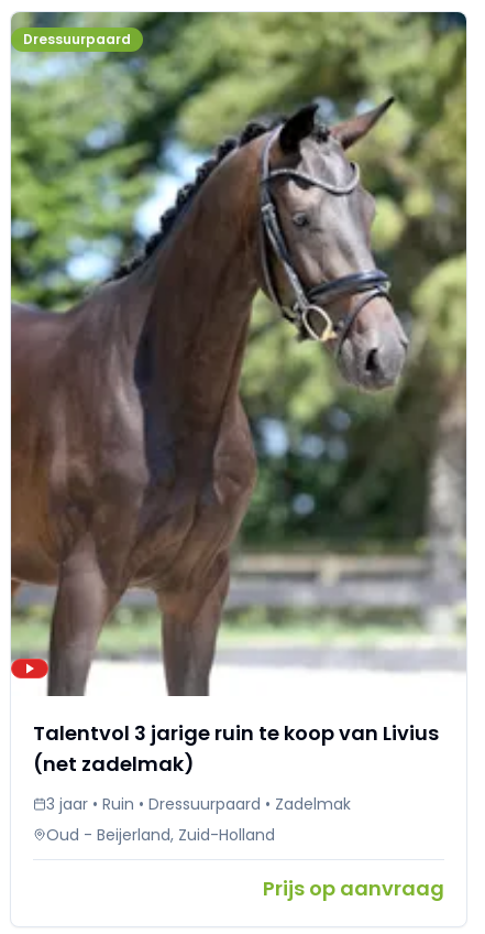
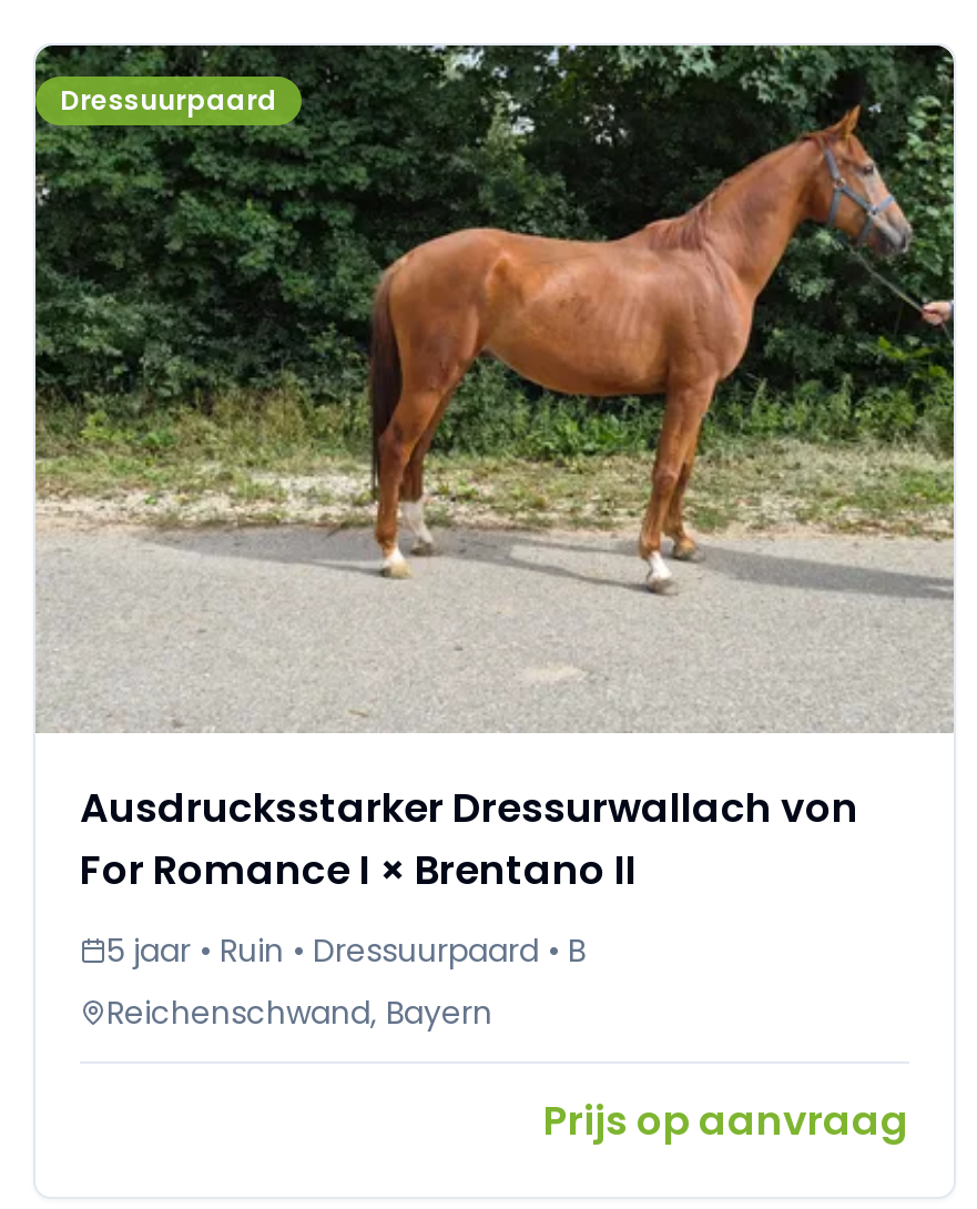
[10,11,467,778] [image] | Talentvol 3 jarige ruin te koop van Livius | (net zadelmak) -> [33,44,954,898] [image] | Ausdrucksstarker Dressurwallach von | For Romance I × Brentano II
[46,793,351,846] 3 jaar • Ruin • Dressuurpaard • Zadelmak | Oud - Beijerland, Zuid-Holland -> [106,929,586,1036] 5 jaar • Ruin • Dressuurpaard • B | Reichenschwand, Bayern

